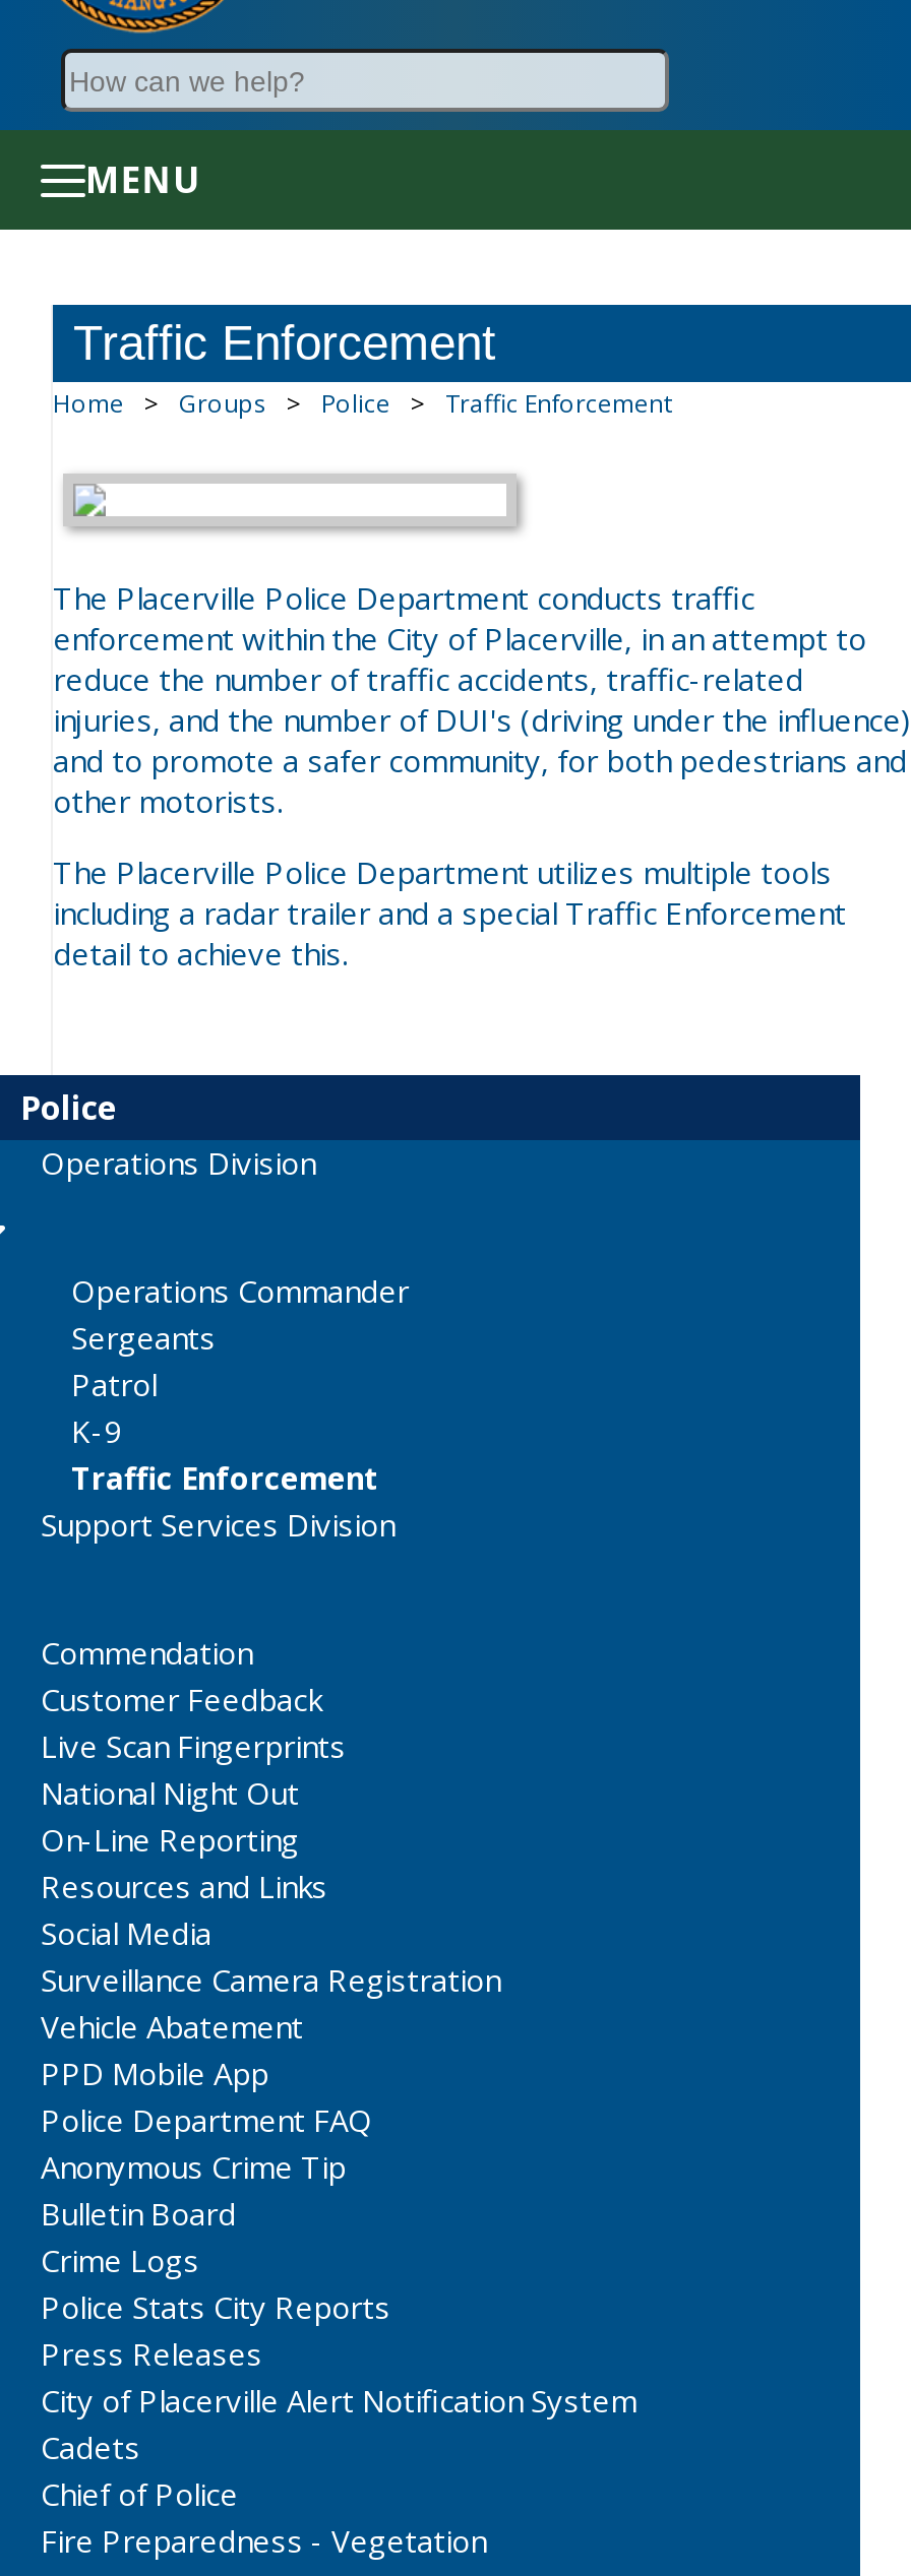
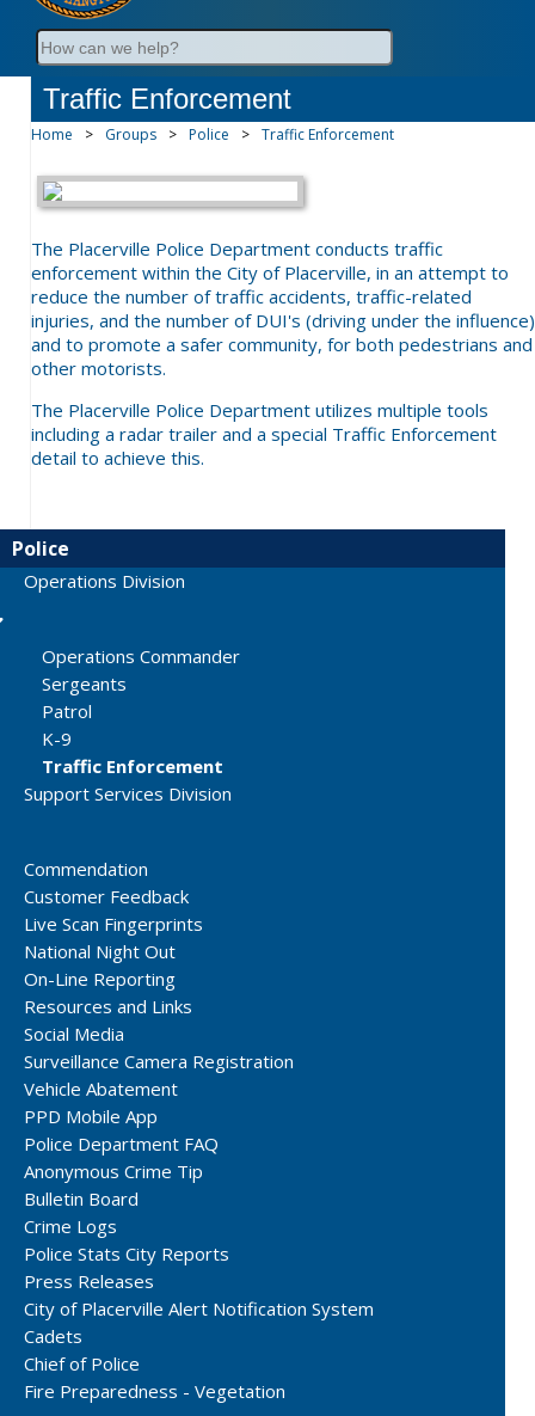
[85,154,200,203] MENU -> none

